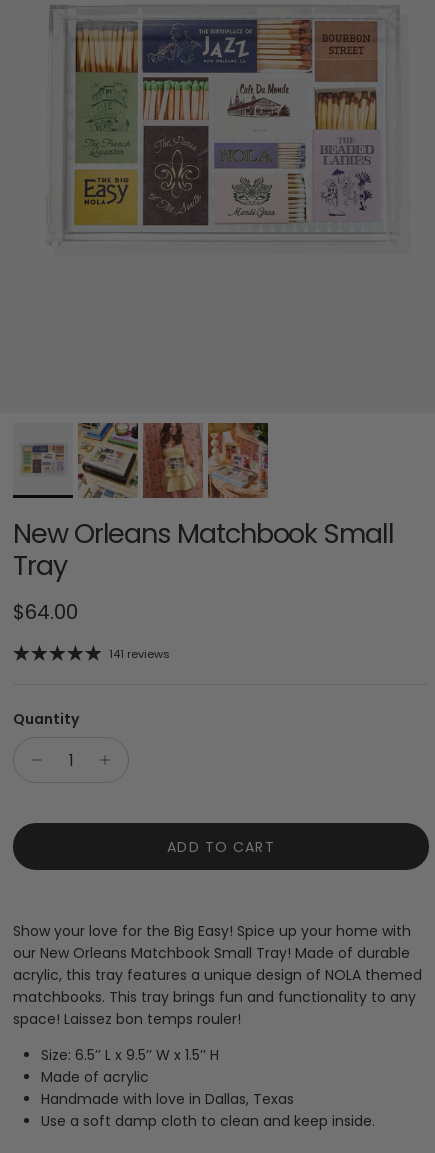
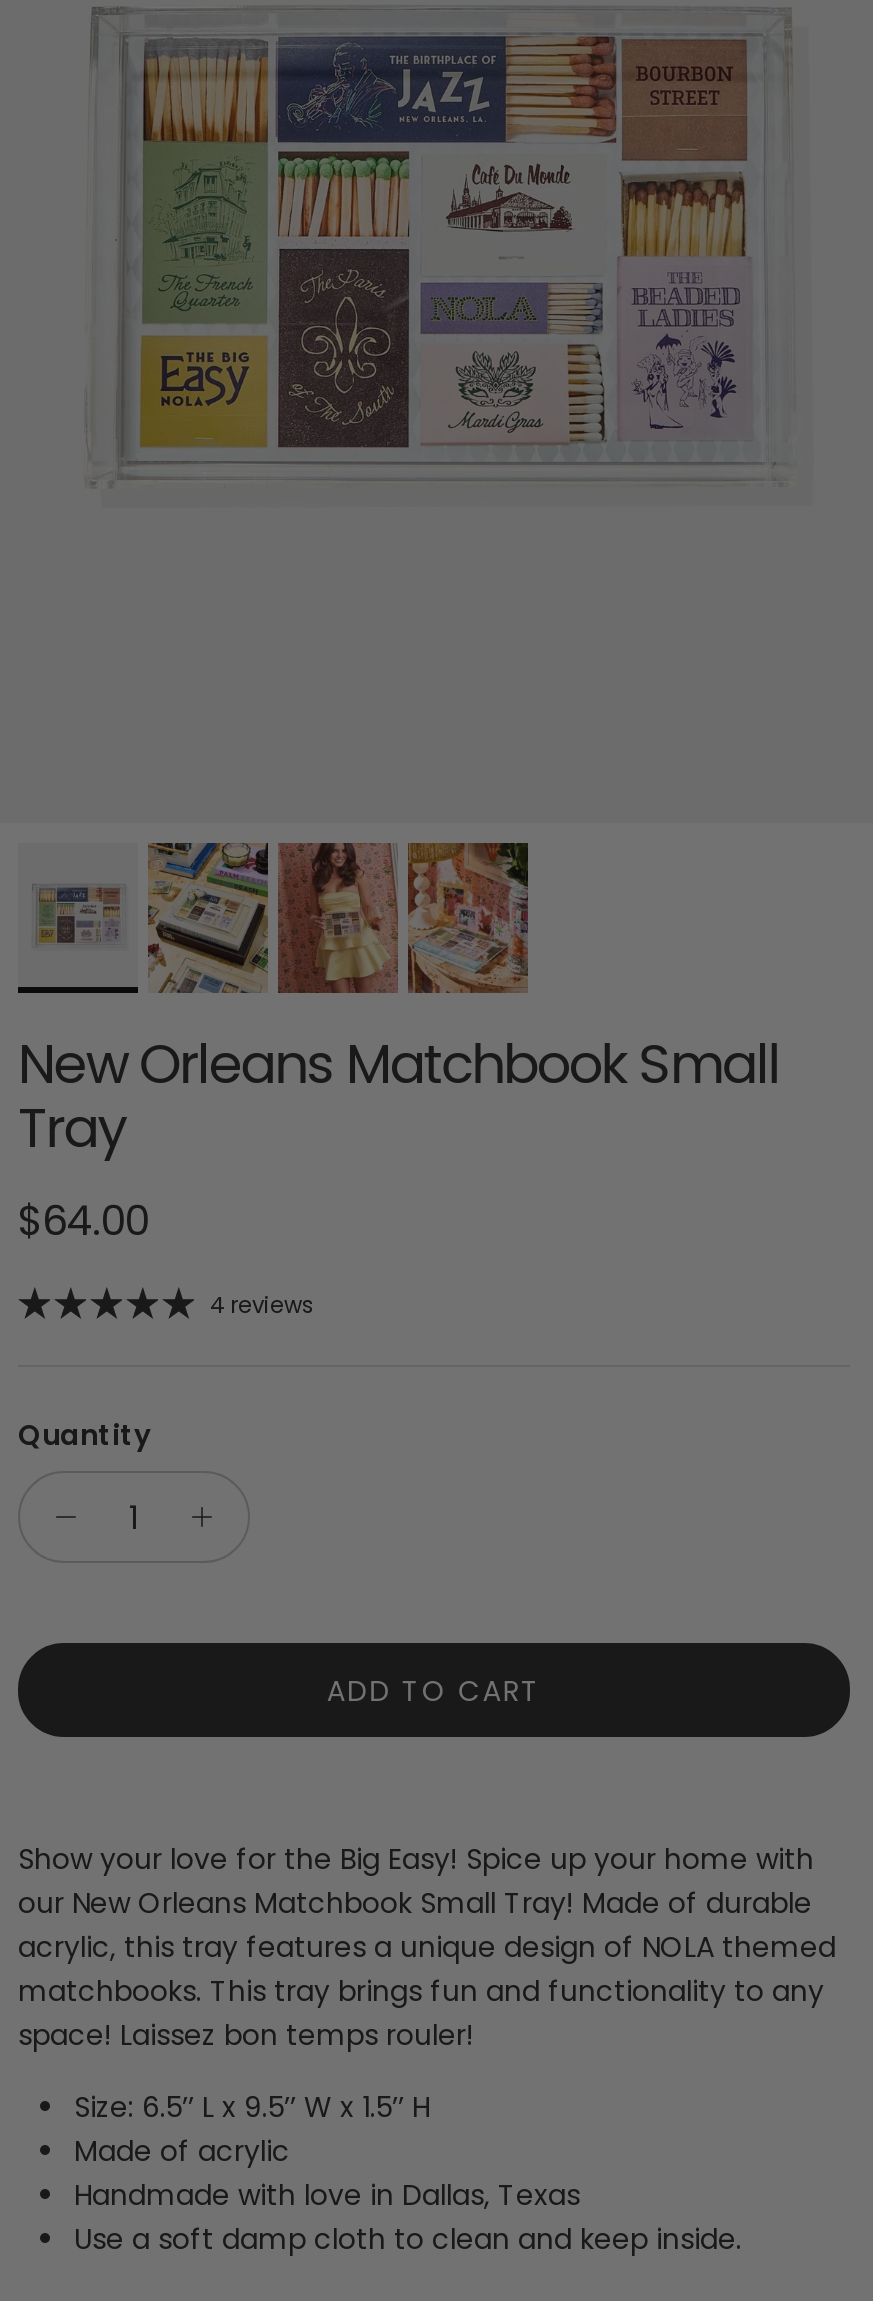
[109,646,170,662] 141 reviews -> [210,1290,316,1322] 4 reviews

